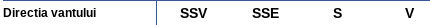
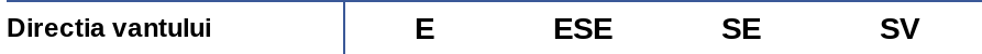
[179,5,413,21] SSV | SSE | S | V -> [415,11,919,45] E | ESE | SE | SV

